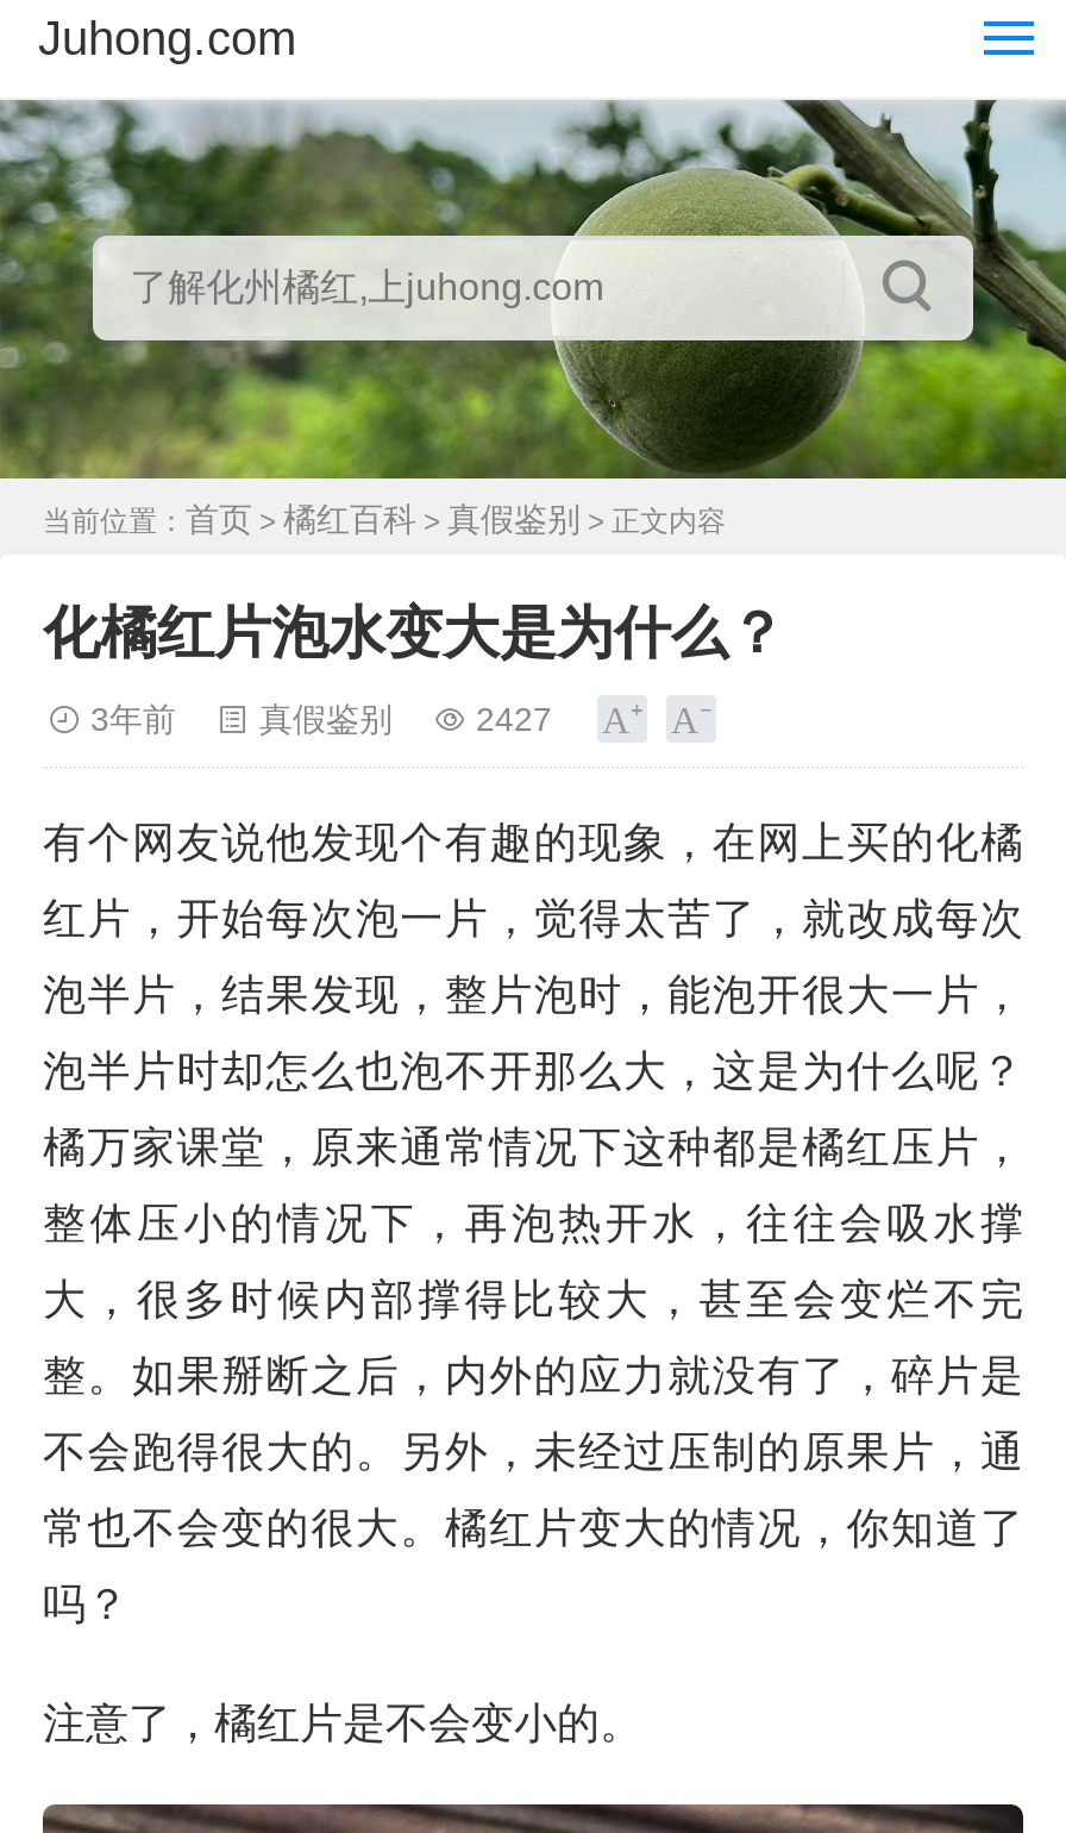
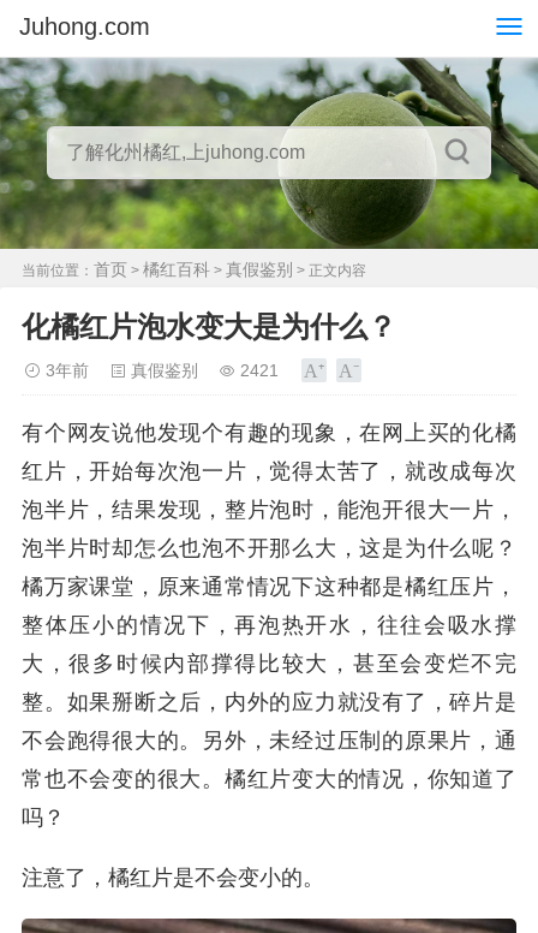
[476,700,552,738] 2427 -> [240,361,279,380] 2421

